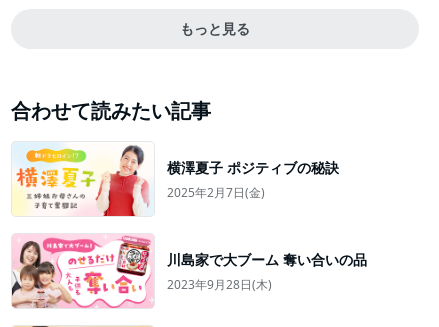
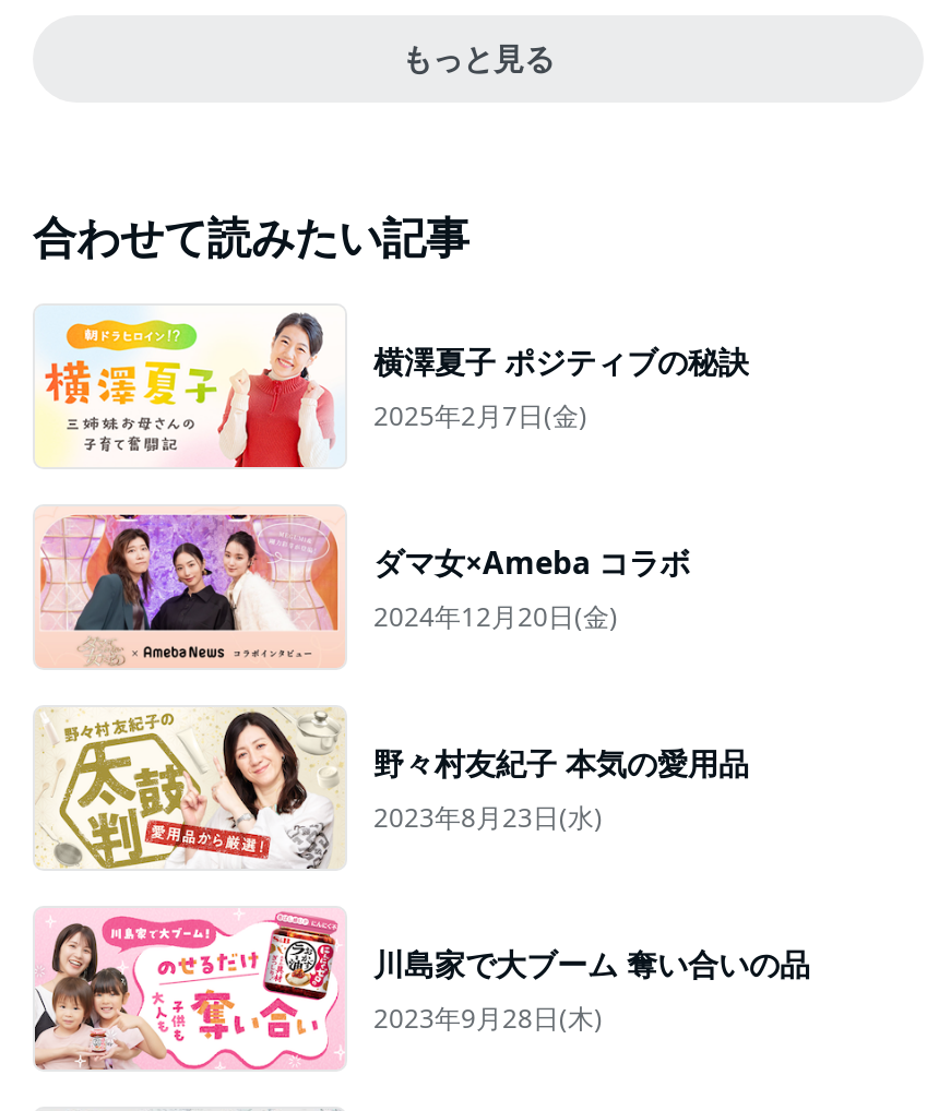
none -> [35,511,690,668] [image] | ダマ女×Ameba コラボ | 2024年12月20日(金)
none -> [55,709,749,871] [image] | 野々村友紀子 本気の愛用品 | 2023年8月23日(水)

